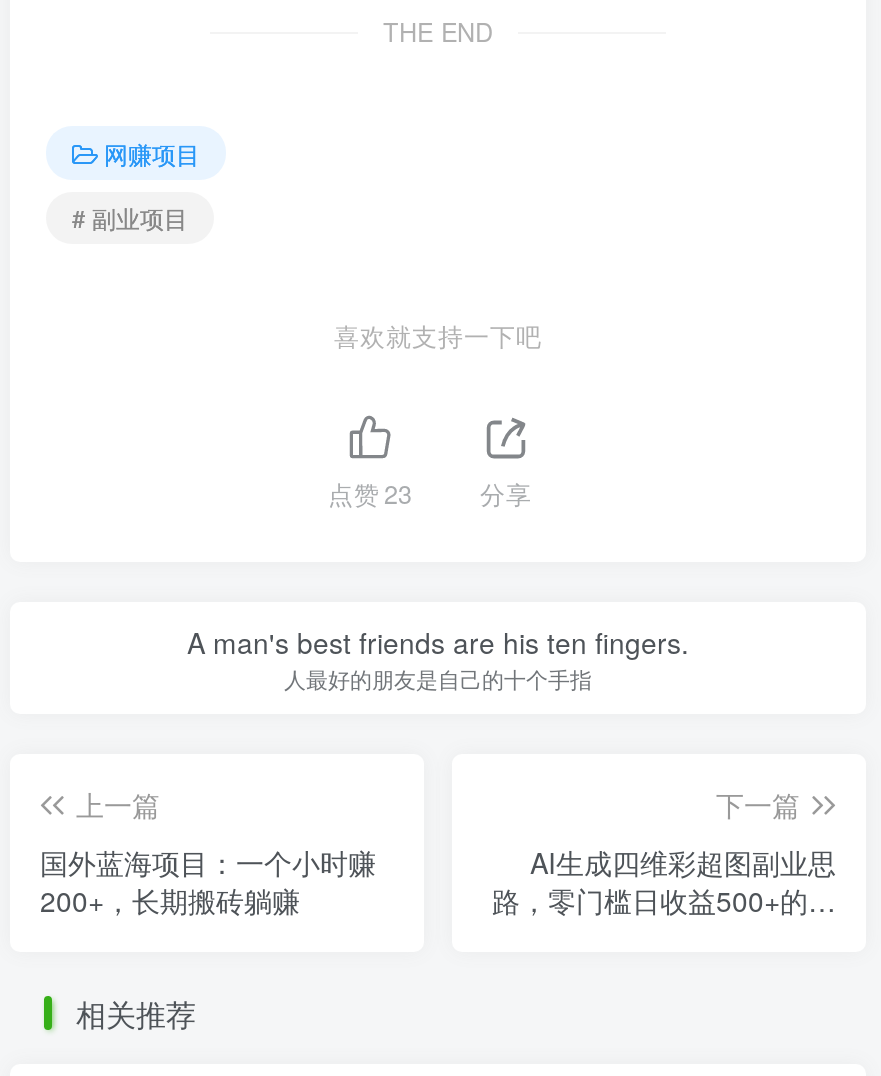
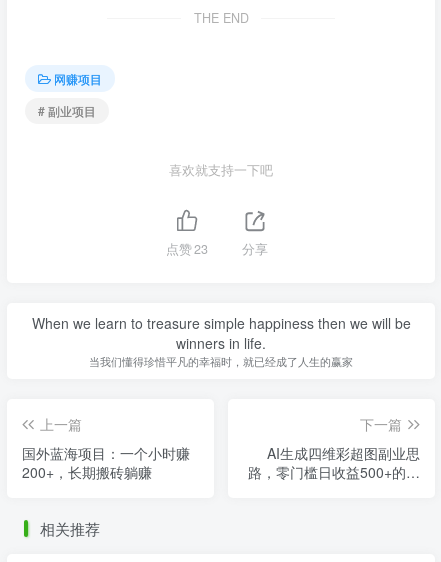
[187,622,689,694] A man's best friends are his ten fingers. | 人最好的朋友是自己的十个手指 -> [31,313,410,369] When we learn to treasure simple happiness then we will be | winners in life. | 当我们懂得珍惜平凡的幸福时，就已经成了人生的赢家

